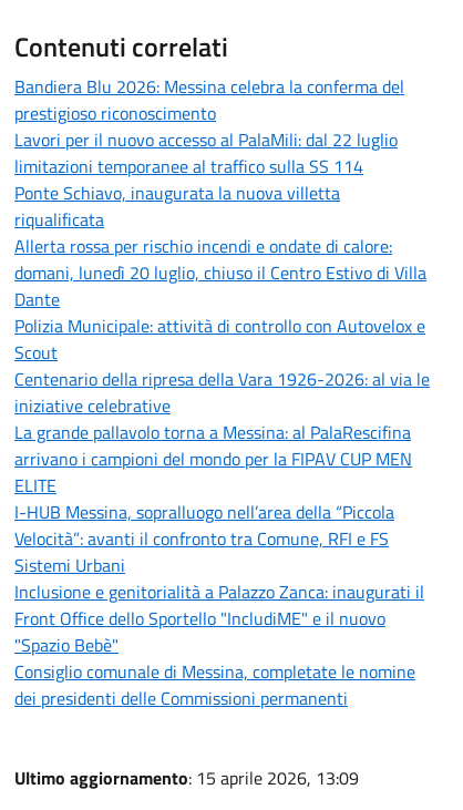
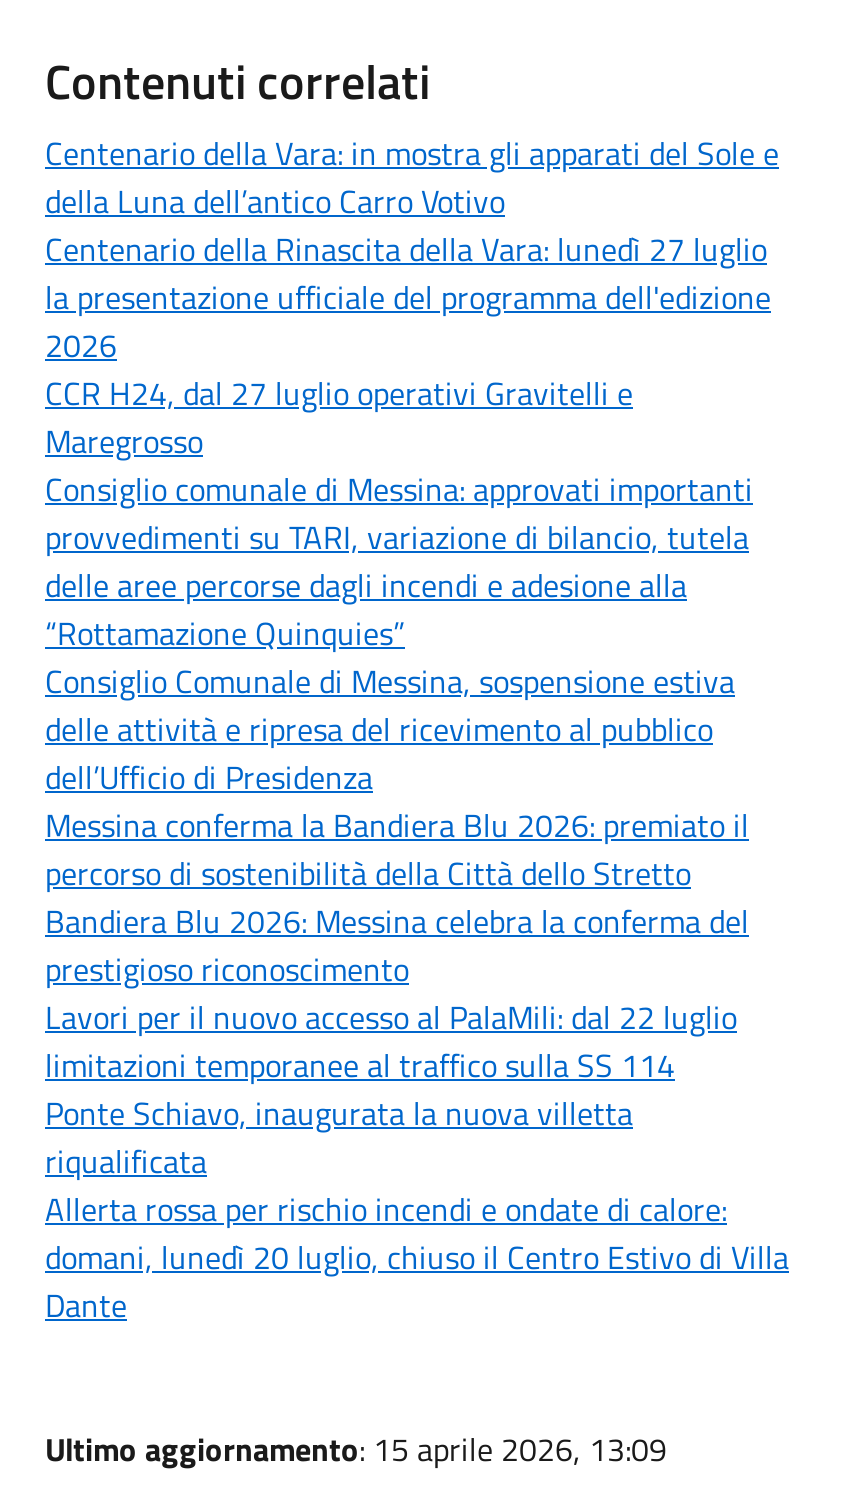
none -> [45,130,779,898] Centenario della Vara: in mostra gli apparati del Sole e | della Luna dell’antico Carro Votivo | Centenario della Rinascita della Vara: lunedì 27 luglio | la presentazione ufficiale del programma dell'edizione | 2026 | CCR H24, dal 27 luglio operativi Gravitelli e | Maregrosso | Consiglio comunale di Messina: approvati importanti | provvedimenti su TARI, variazione di bilancio, tutela | delle aree percorse dagli incendi e adesione alla | “Rottamazione Quinquies” | Consiglio Comunale di Messina, sospensione estiva | delle attività e ripresa del ricevimento al pubblico | dell’Ufficio di Presidenza | Messina conferma la Bandiera Blu 2026: premiato il | percorso di sostenibilità della Città dello Stretto
moved [14,73,426,313] -> [45,898,789,1330]: Bandiera Blu 2026: Messina celebra la conferma del | prestigioso riconoscimento | Lavori per il nuovo accesso al PalaMili: dal 22 luglio | ... | domani, lunedì 20 luglio, chiuso il Centro Estivo di Villa | Dante
[14,313,430,712] Polizia Municipale: attività di controllo con Autovelox e | Scout | Centenario della ripresa della Vara 1926-2026: al via le | iniziative celebrative | La grande pallavolo torna a Messina: al PalaRescifina | arrivano i campioni del mondo per la FIPAV CUP MEN | ELITE | I-HUB Messina, sopralluogo nell’area della “Piccola | Velocità”: avanti il confronto tra Comune, RFI e FS | Sistemi Urbani | Inclusione e genitorialità a Palazzo Zanca: inaugurati il | Front Office dello Sportello "IncludiME" e il nuovo | "Spazio Bebè" | Consiglio comunale di Messina, completate le nomine | dei presidenti delle Commissioni permanenti -> none

